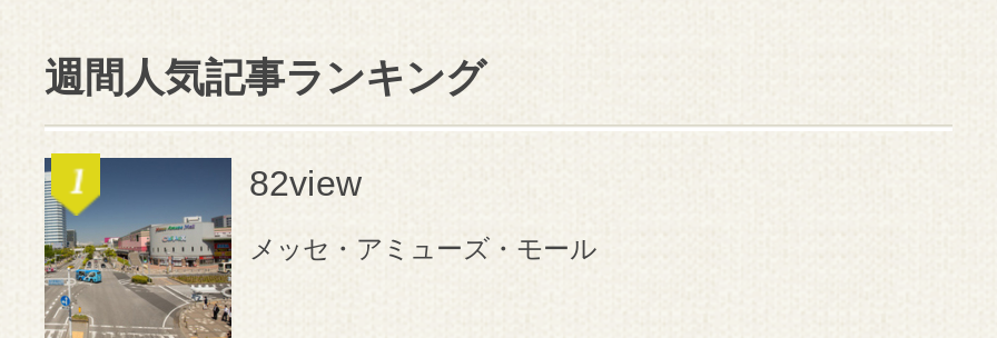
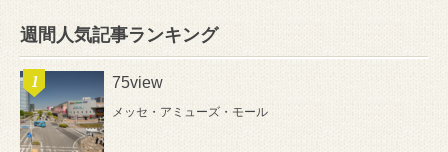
[249,165,363,203] 82view -> [112,74,163,91] 75view

